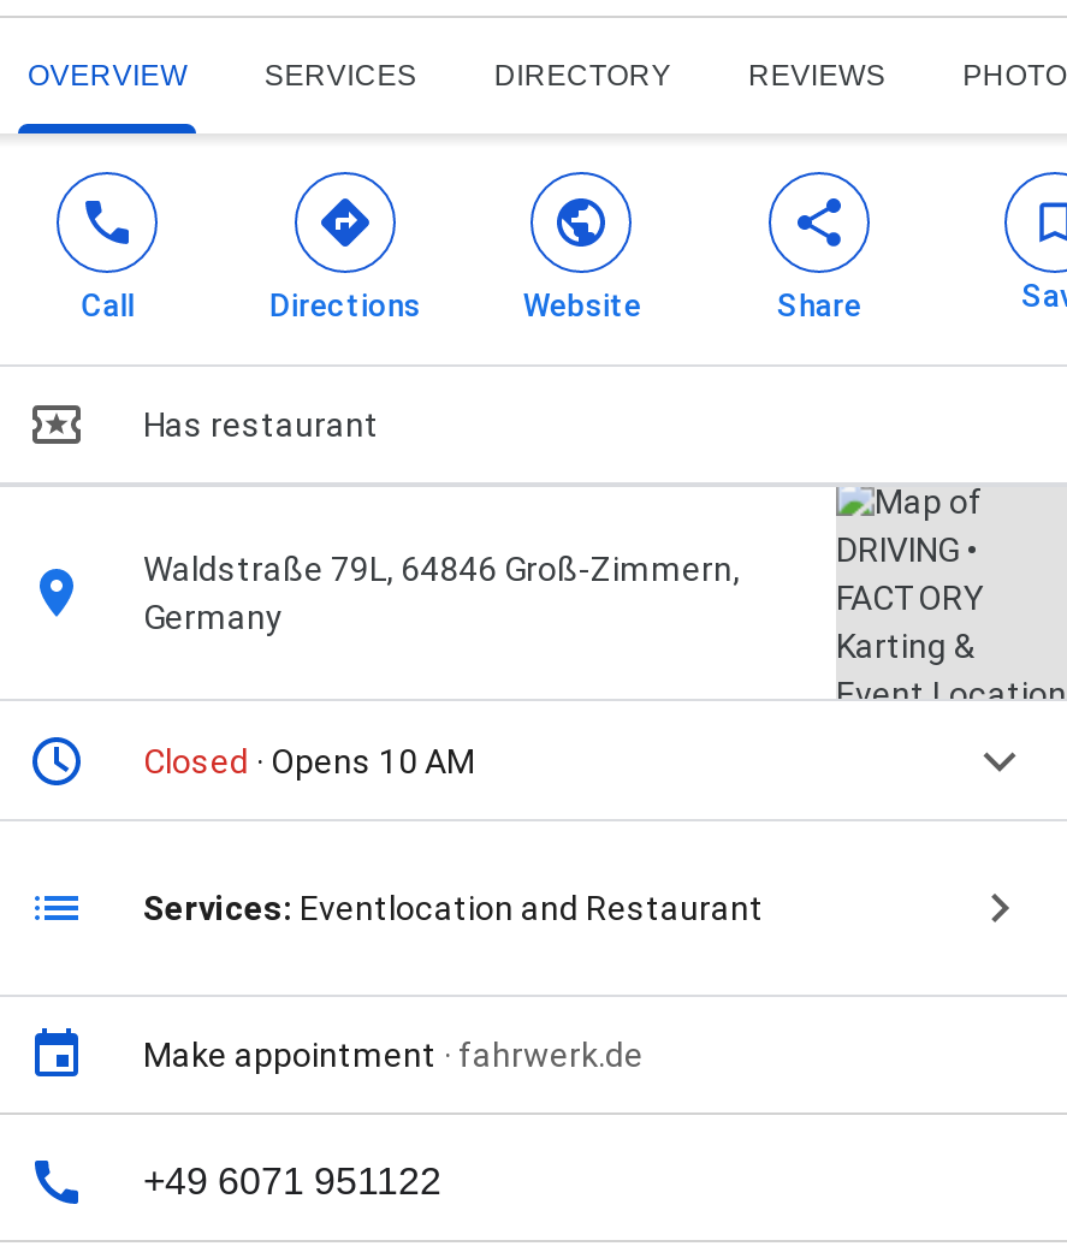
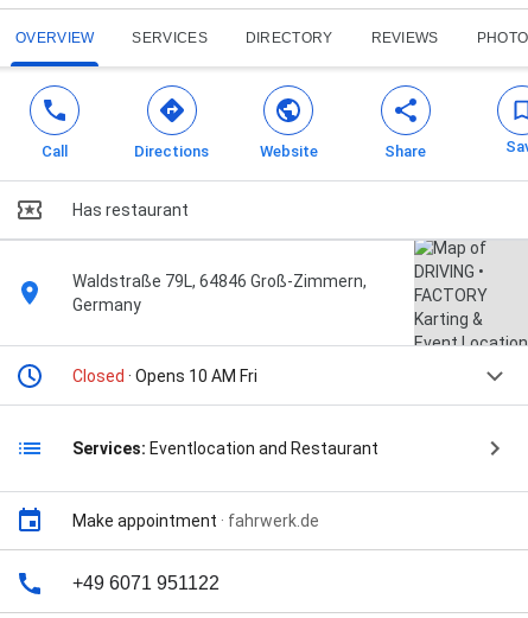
[143,743,475,781] Closed · Opens 10 AM -> [72,367,257,386] Closed · Opens 10 AM Fri

